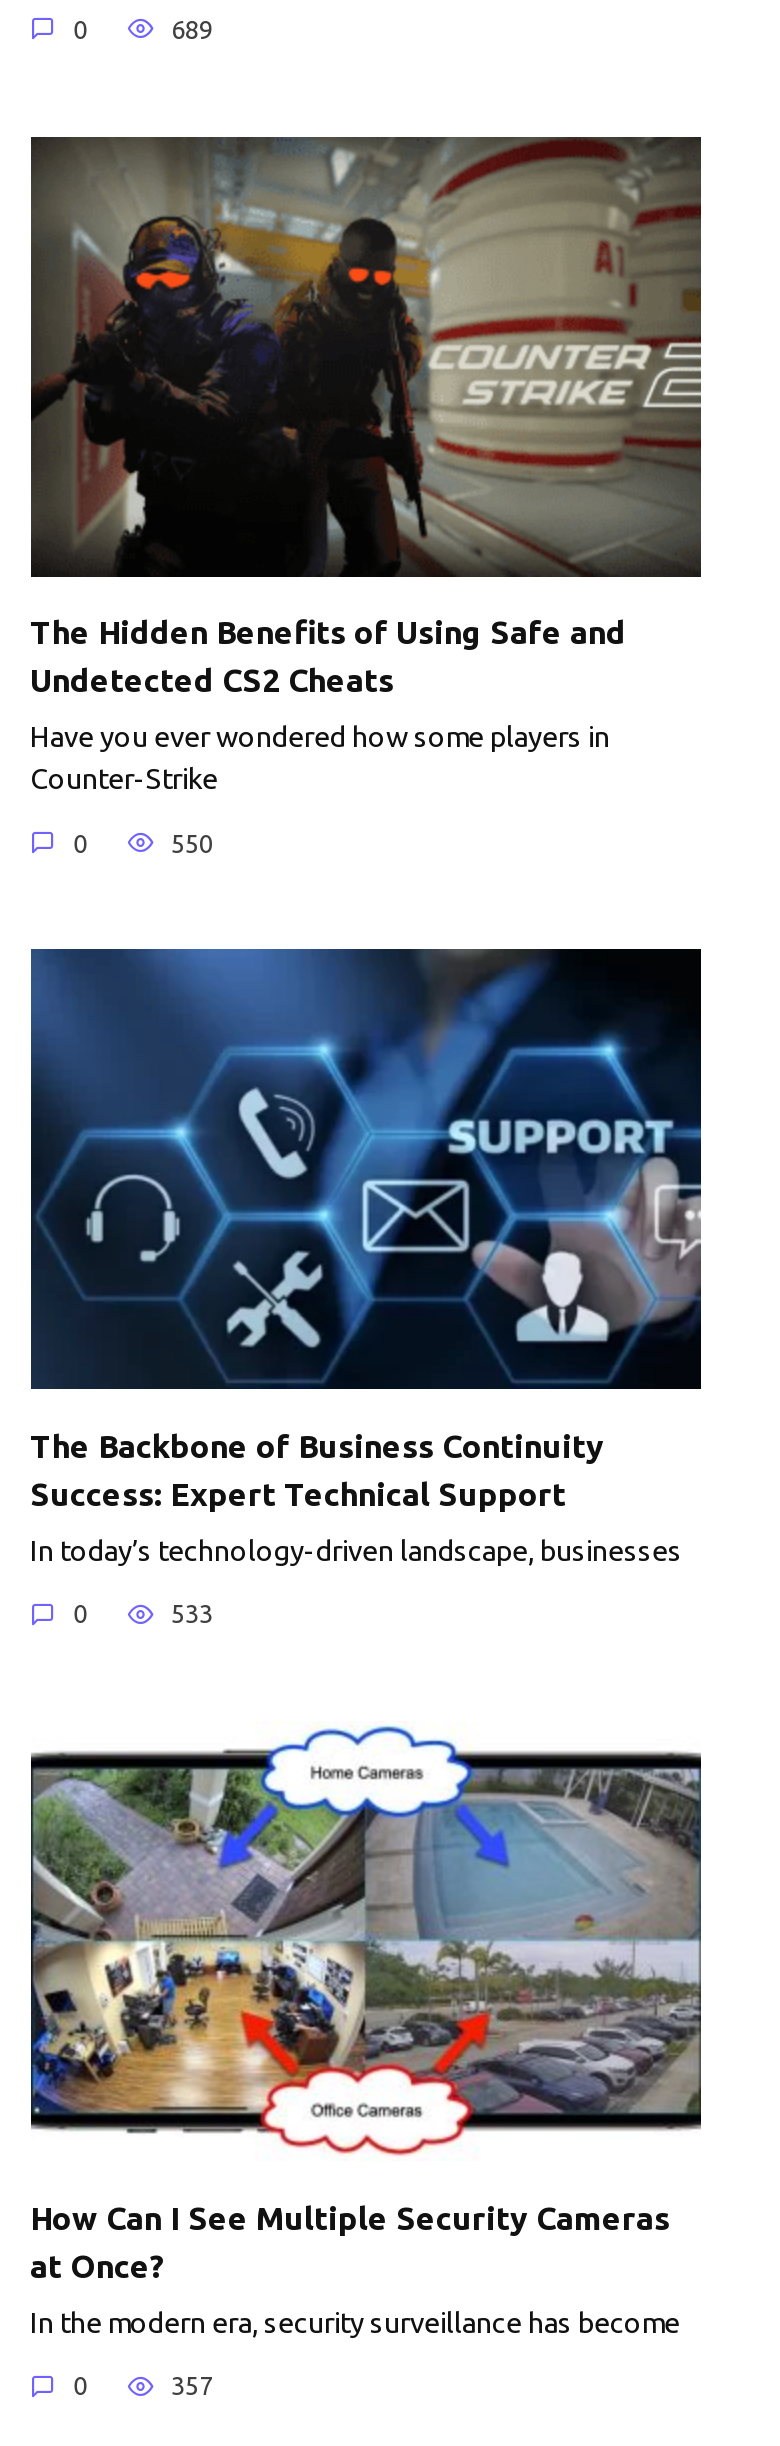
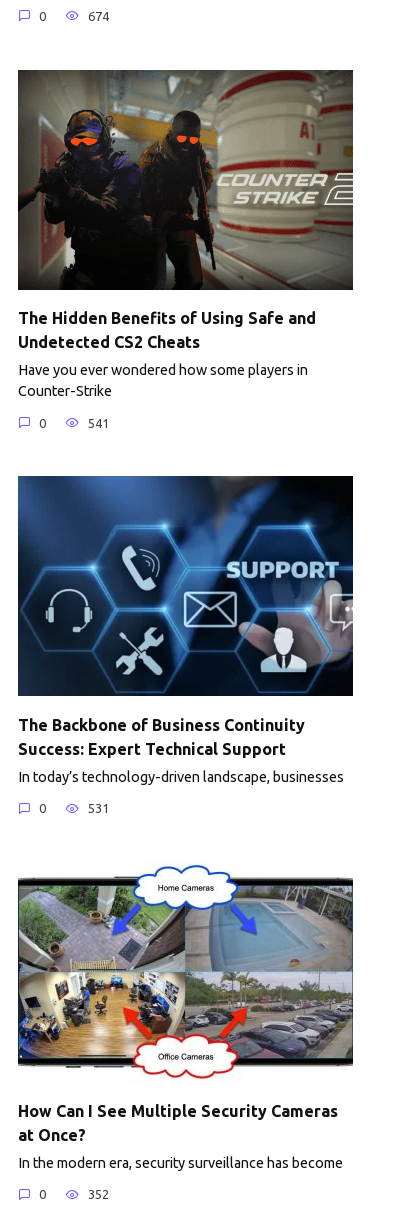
[171,15,213,43] 689 -> [88,9,109,23] 674
[171,828,213,856] 550 -> [88,416,109,430] 541
[171,1600,213,1628] 533 -> [88,801,109,815] 531
[171,2371,213,2399] 357 -> [88,1187,109,1201] 352

